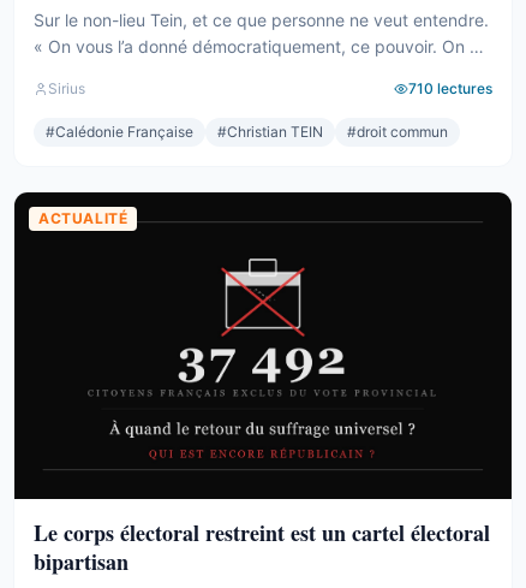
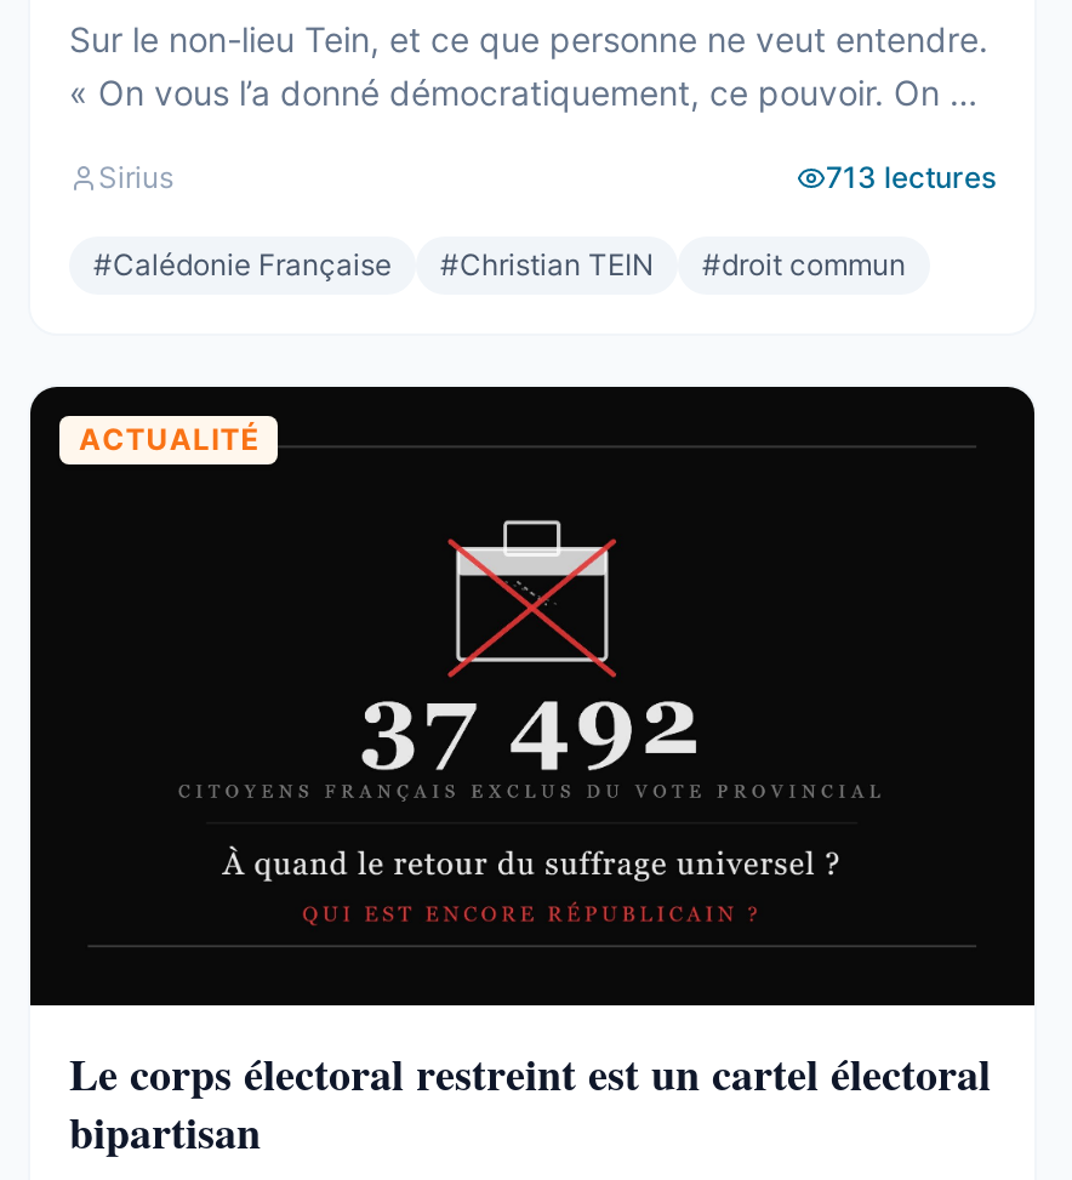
[408,79,492,97] 710 lectures -> [826,158,996,194] 713 lectures

